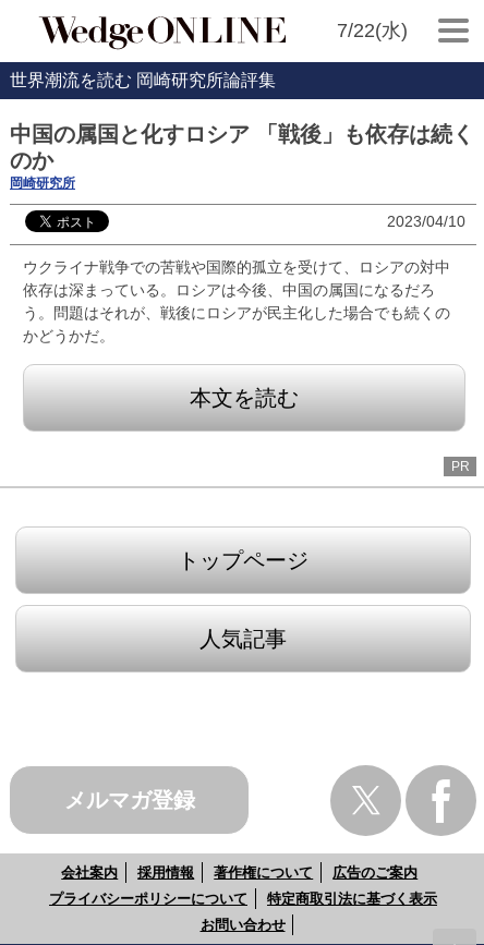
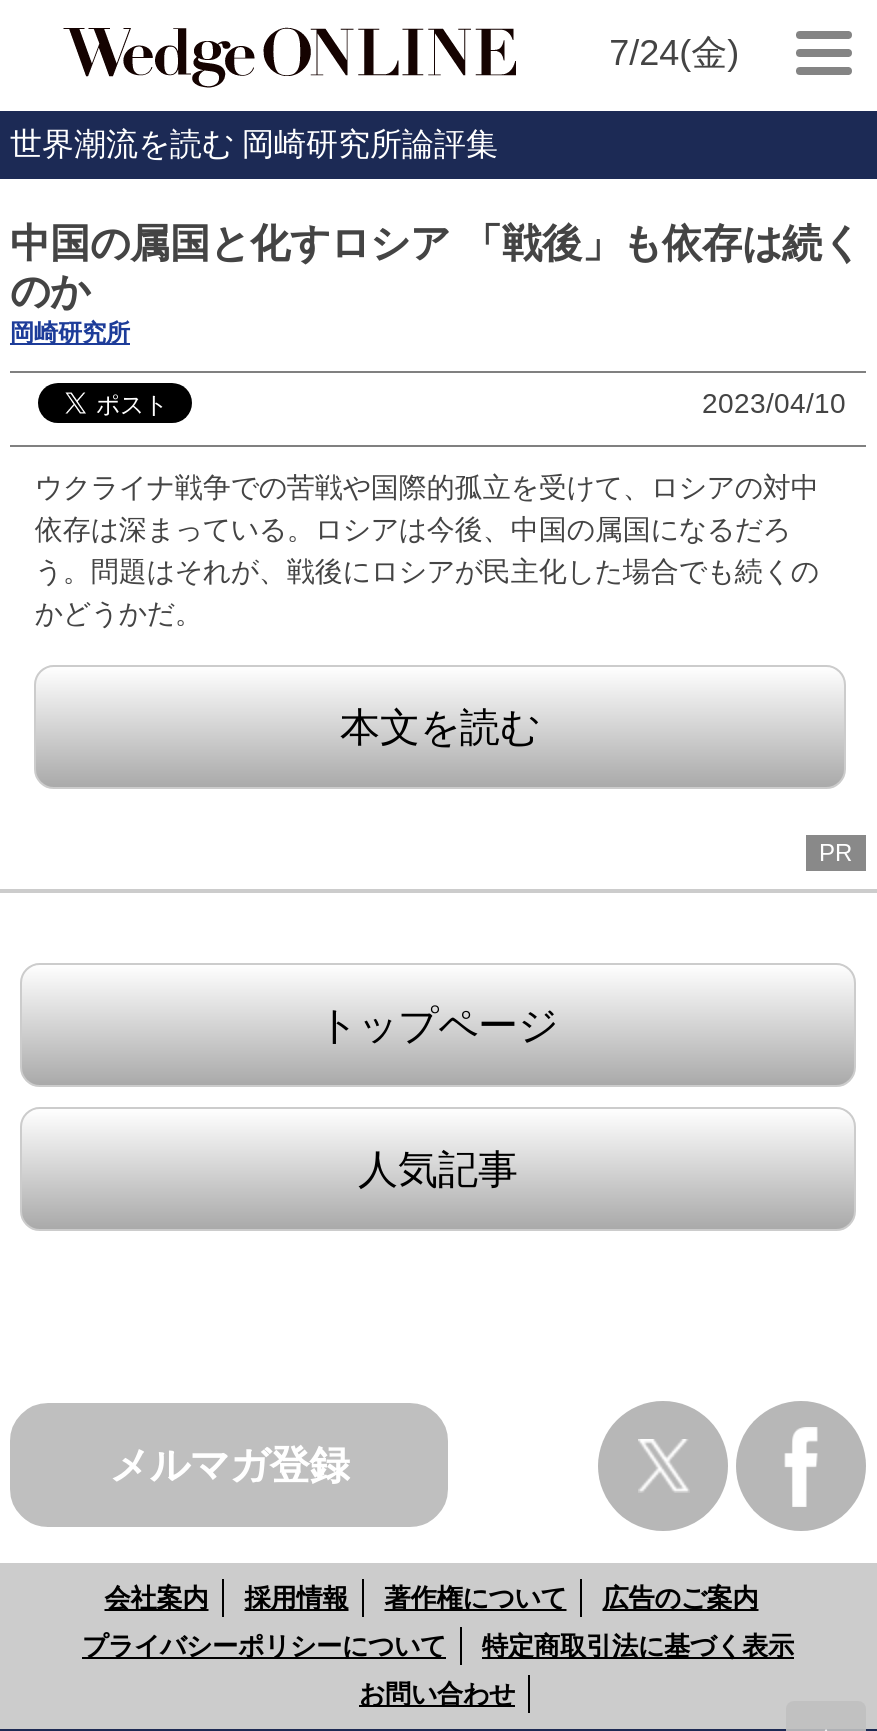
[336,20,407,41] 7/22(水) -> [609,33,739,73] 7/24(金)

